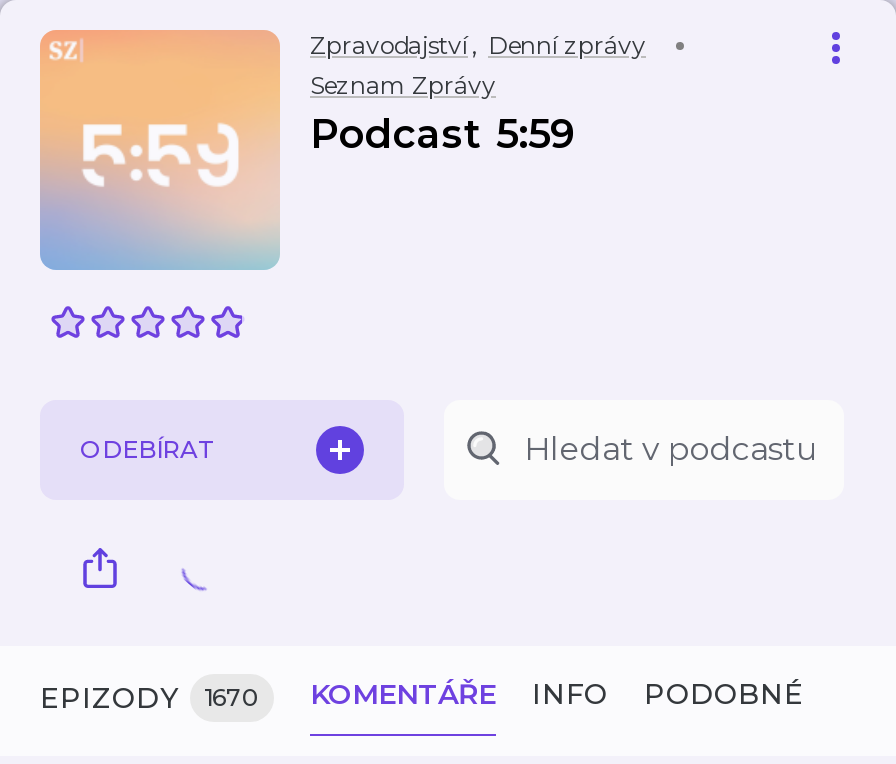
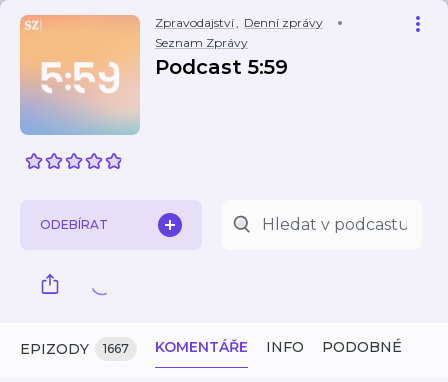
[40,676,804,716] EPIZODY 1670 KOMENTÁŘE INFO PODOBNÉ -> [20,338,402,358] EPIZODY 1667 KOMENTÁŘE INFO PODOBNÉ

